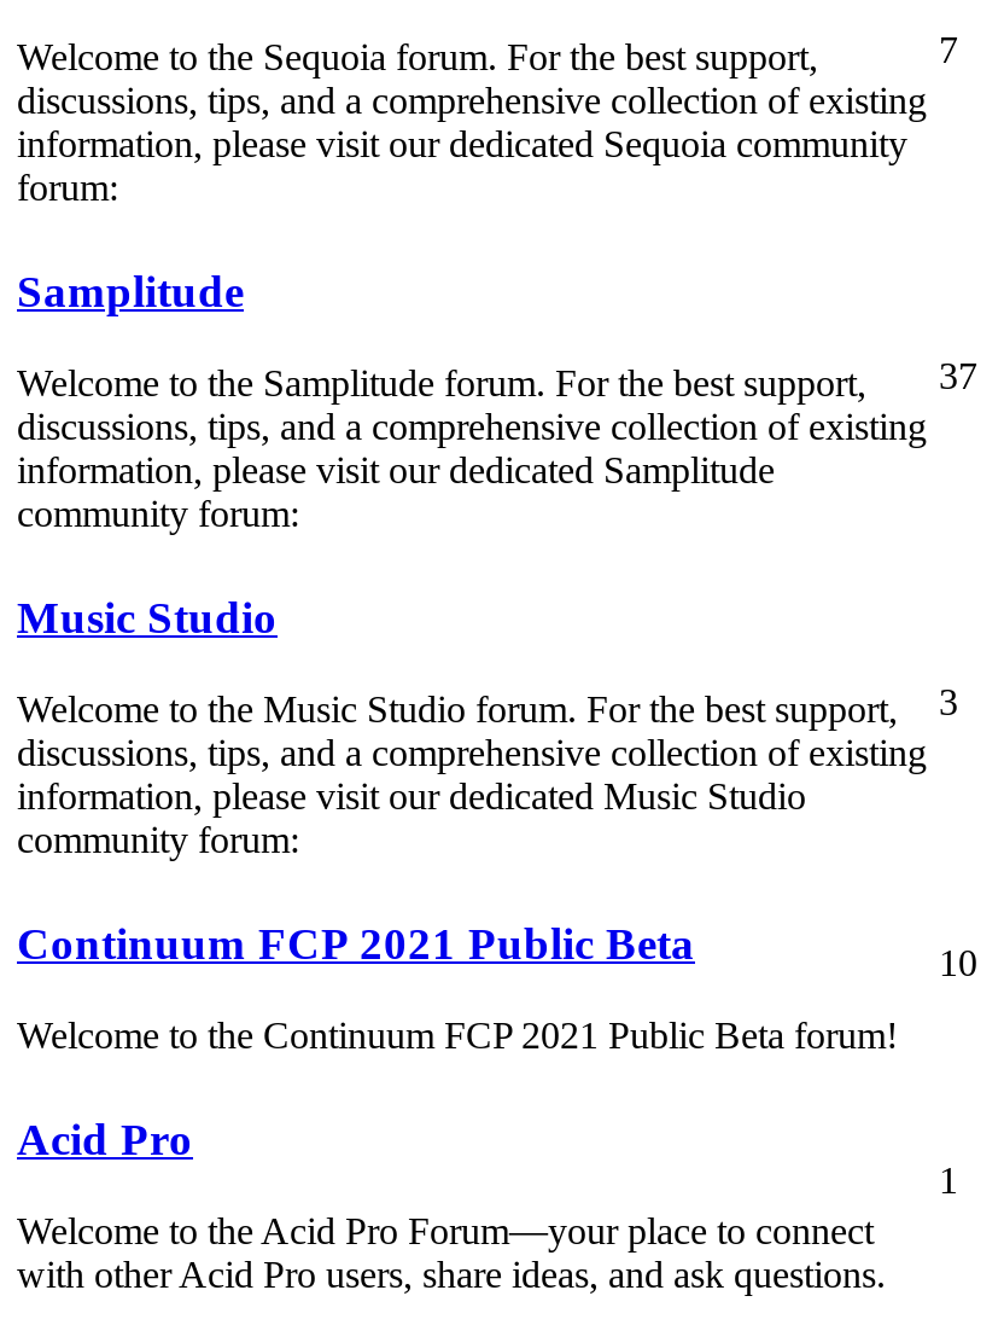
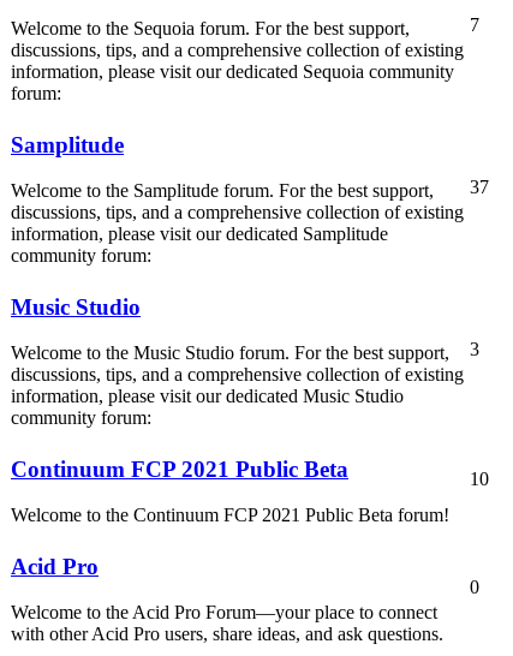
[939,1160,958,1201] 1 -> [470,577,479,597] 0

